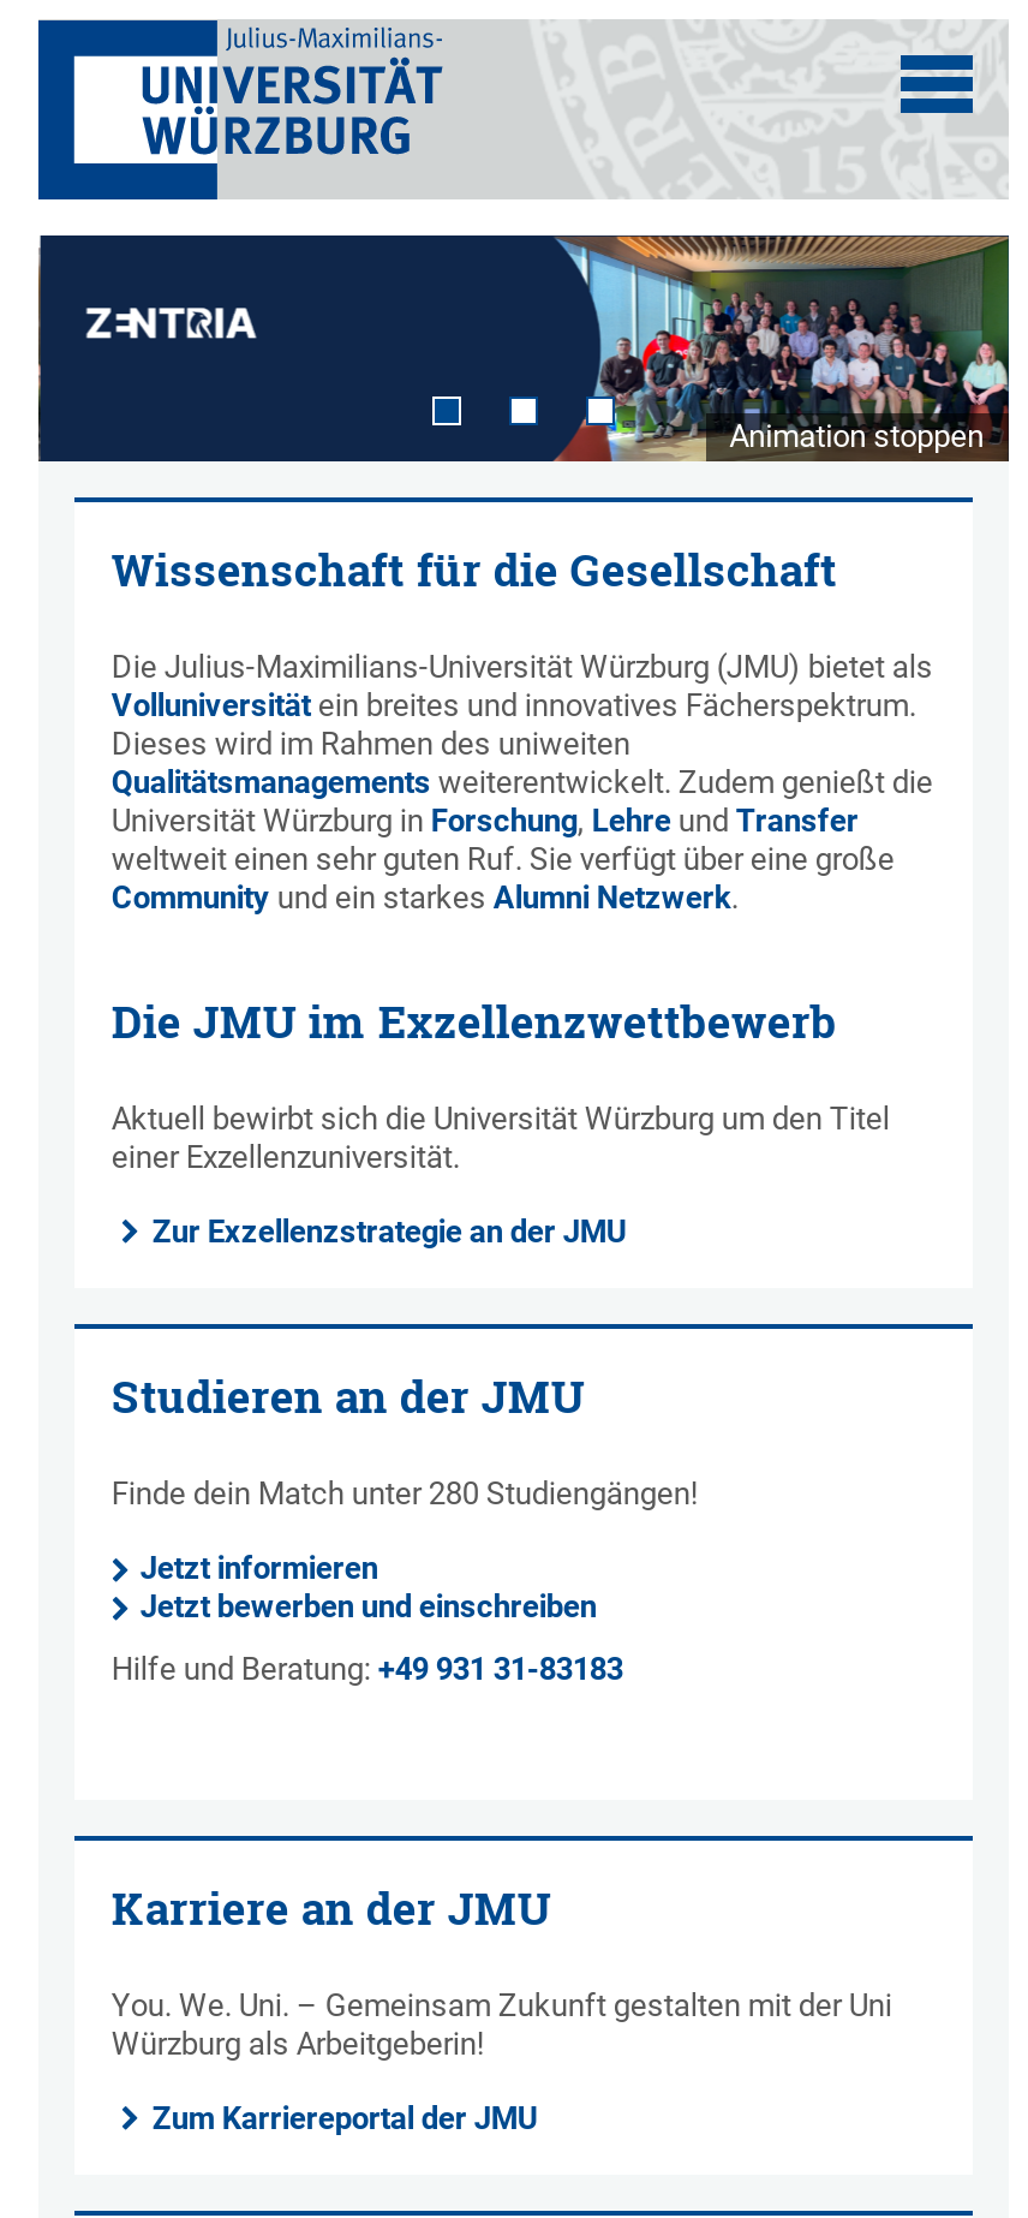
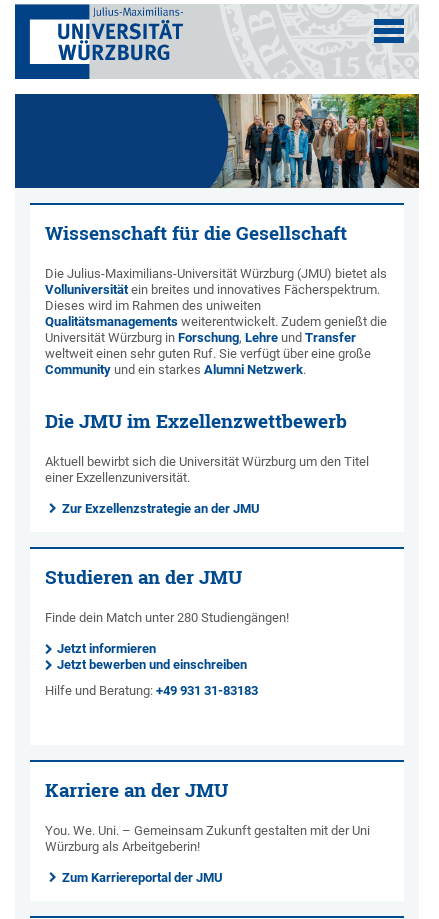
[36,233,1011,461] [image] -> [14,93,419,189] [image]
[729,419,984,455] Animation stoppen -> none

